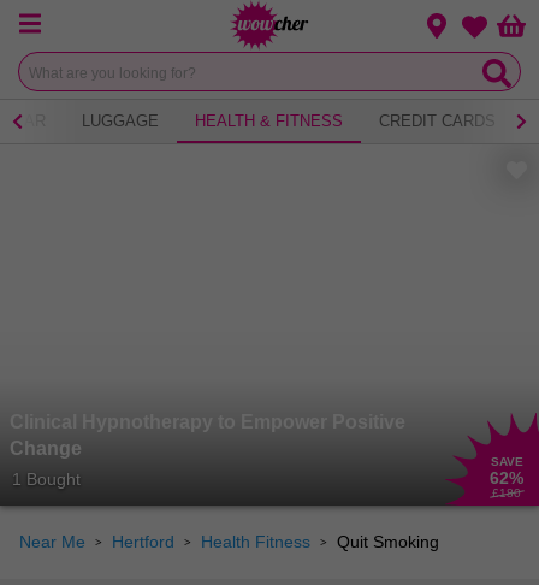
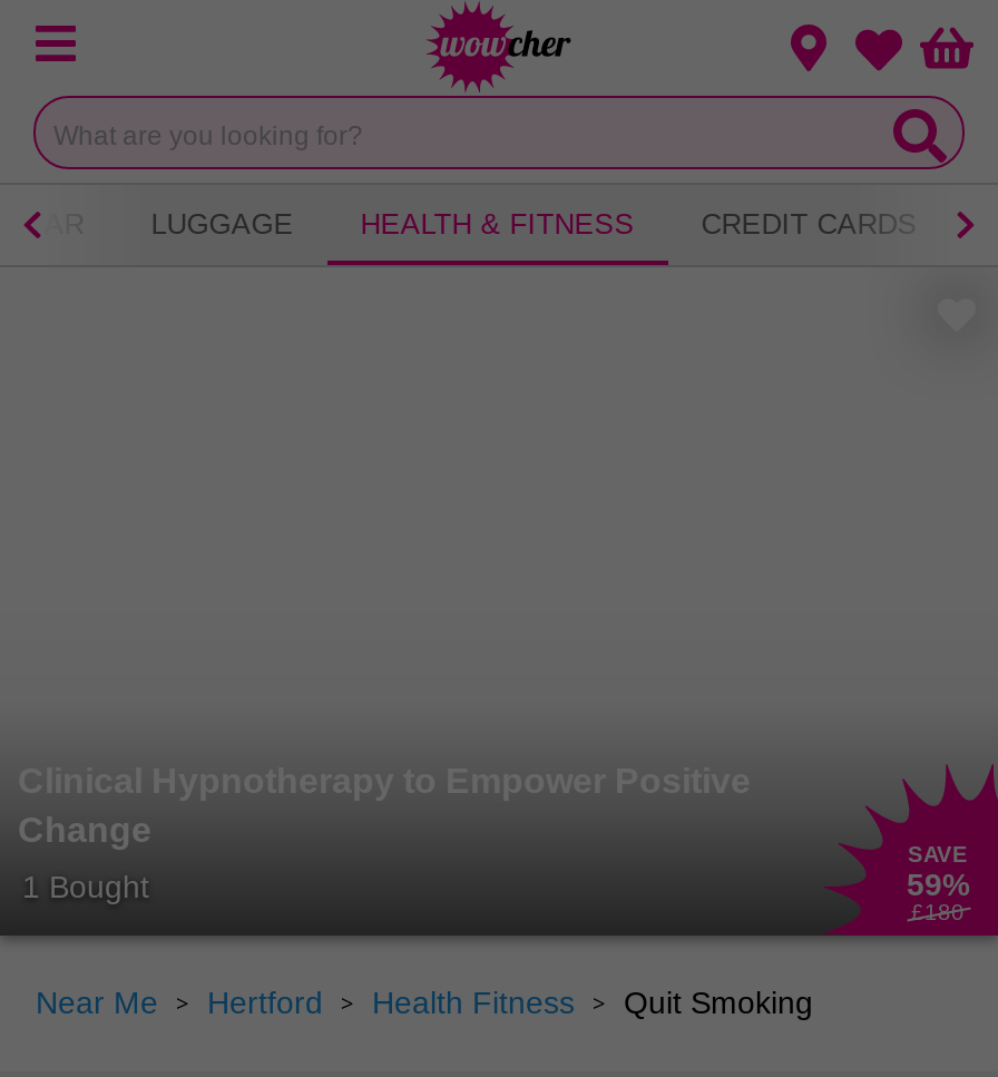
[490,468,523,487] 62% -> [907,866,969,901] 59%

